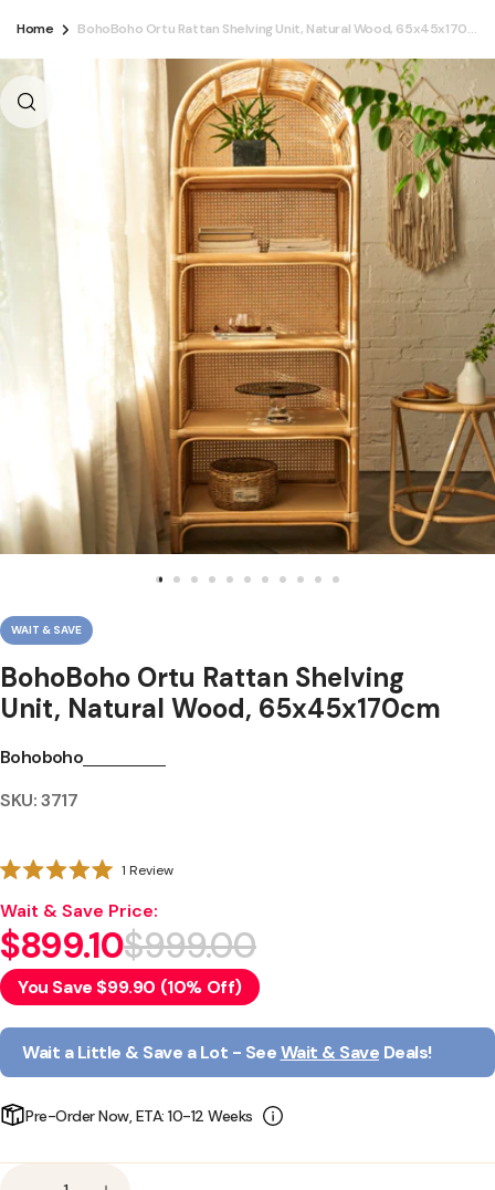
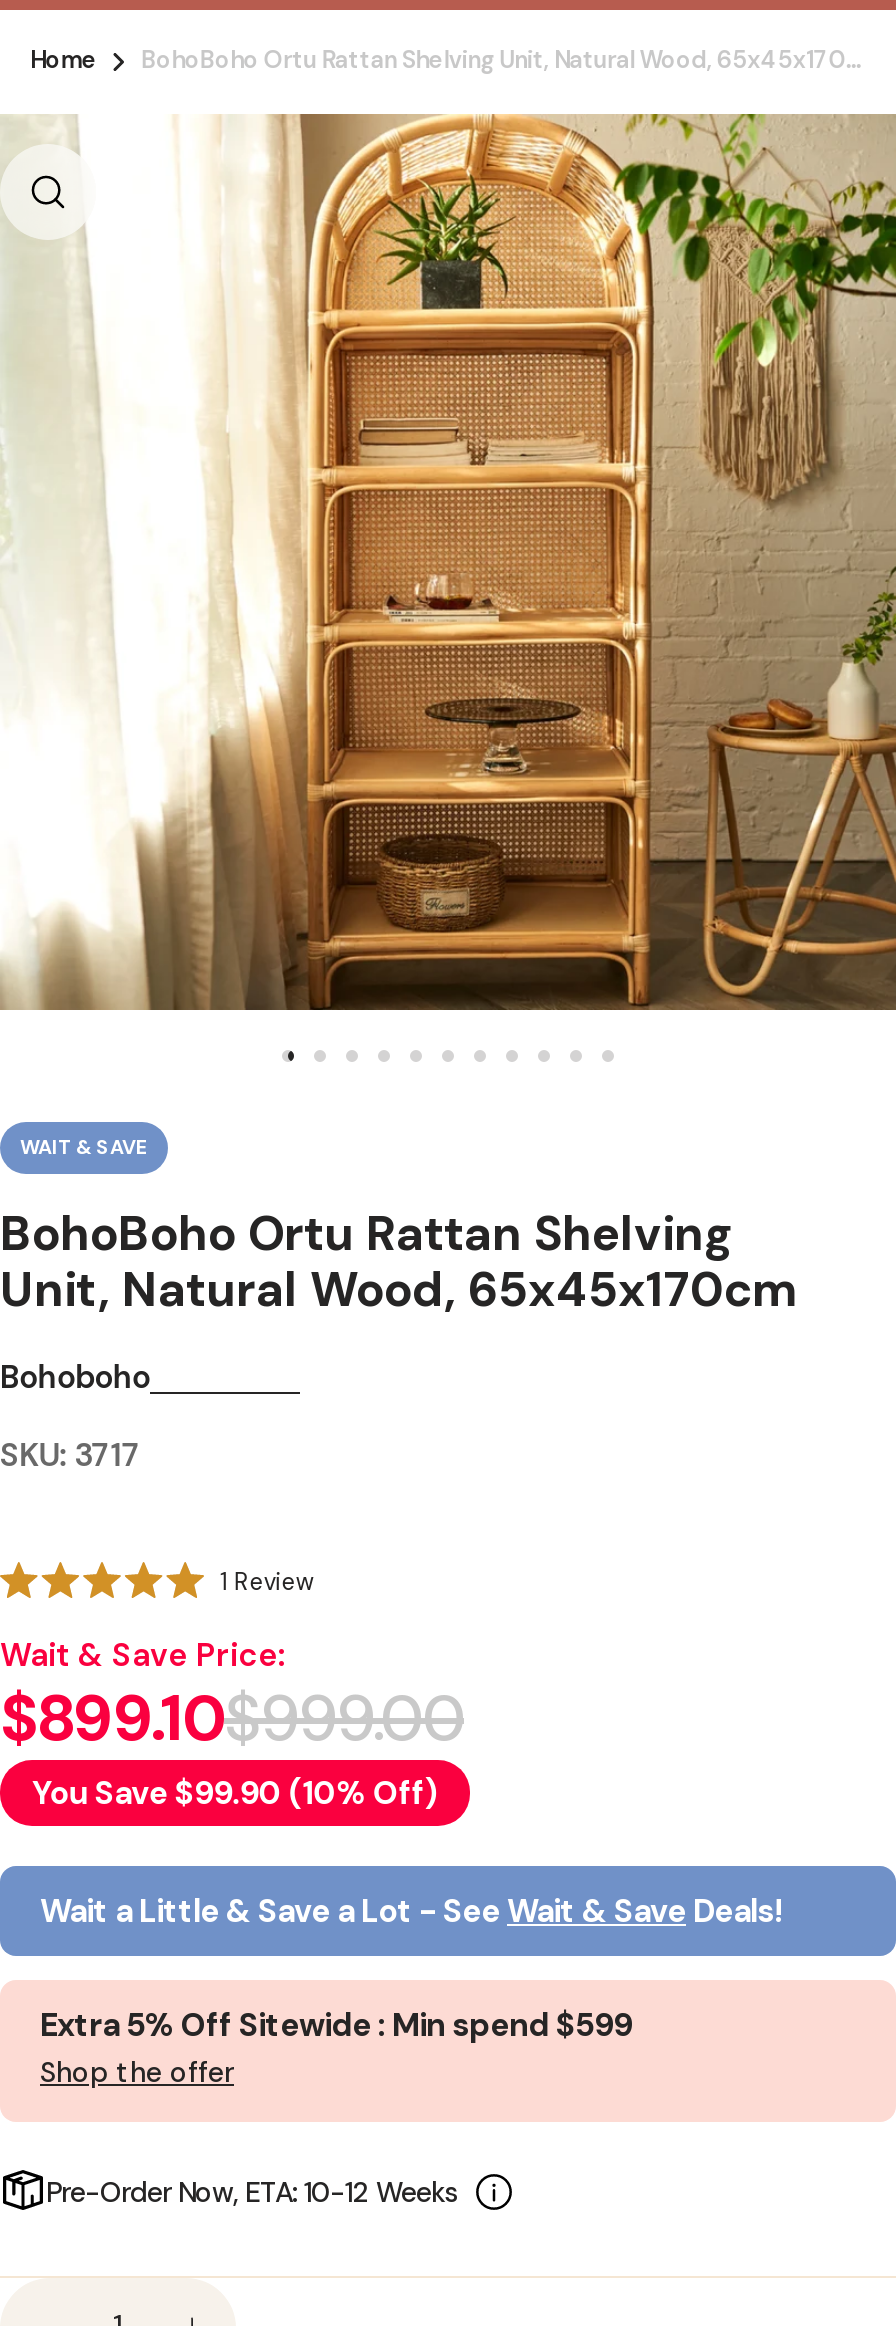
none -> [40,2004,632,2090] Extra 5% Off Sitewide : Min spend $599 | Shop the offer

